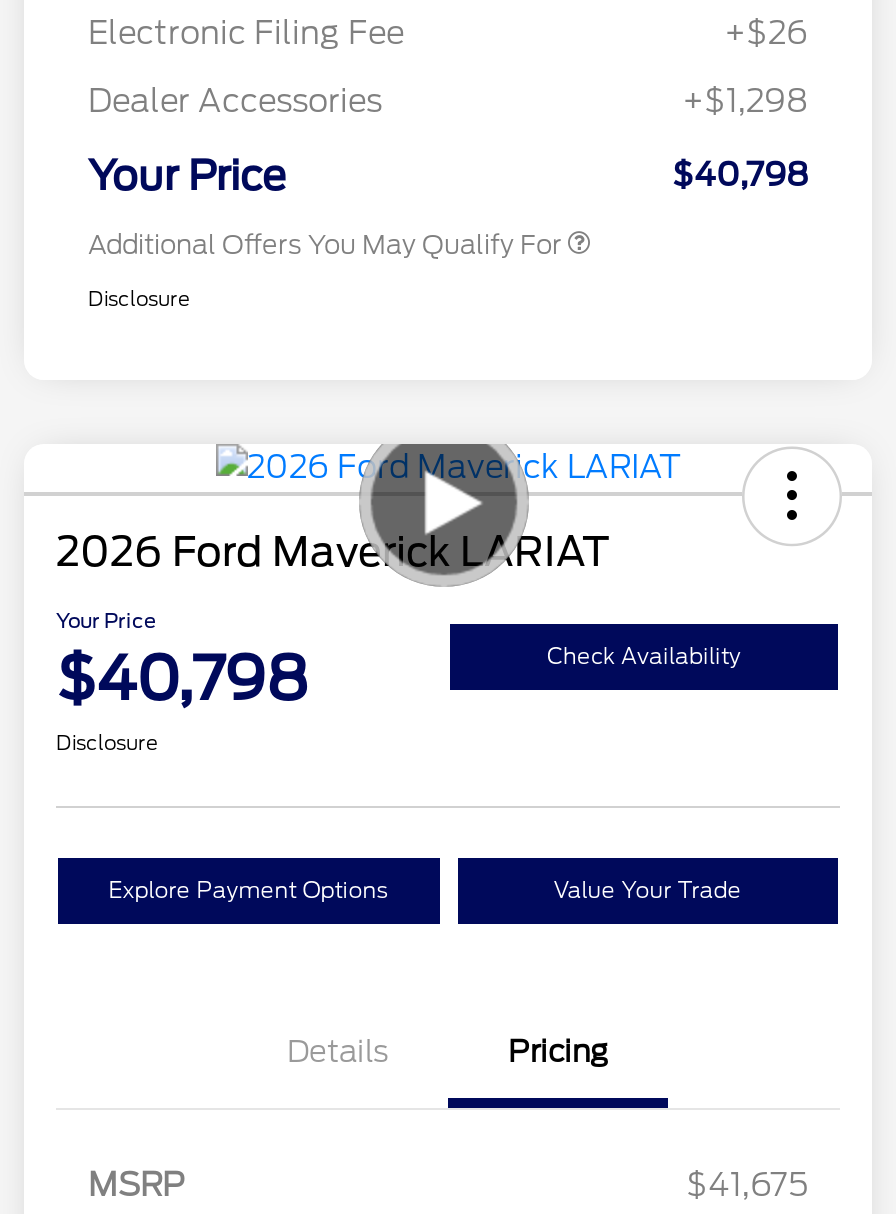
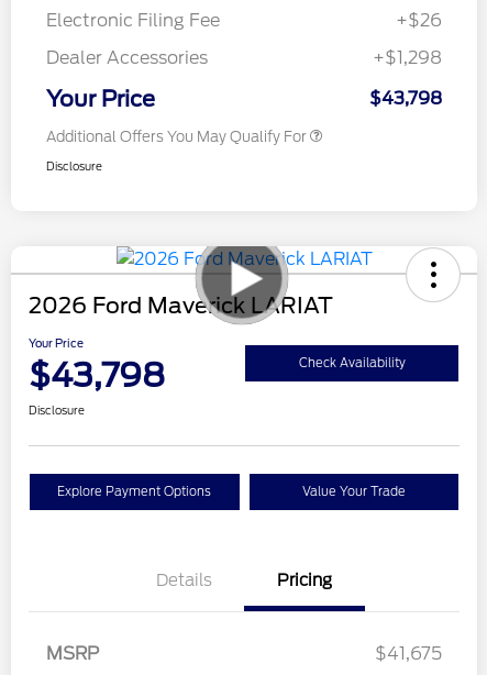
[672,156,808,194] $40,798 -> [369,88,442,109] $43,798
[56,642,308,714] $40,798 -> [29,355,165,394] $43,798

